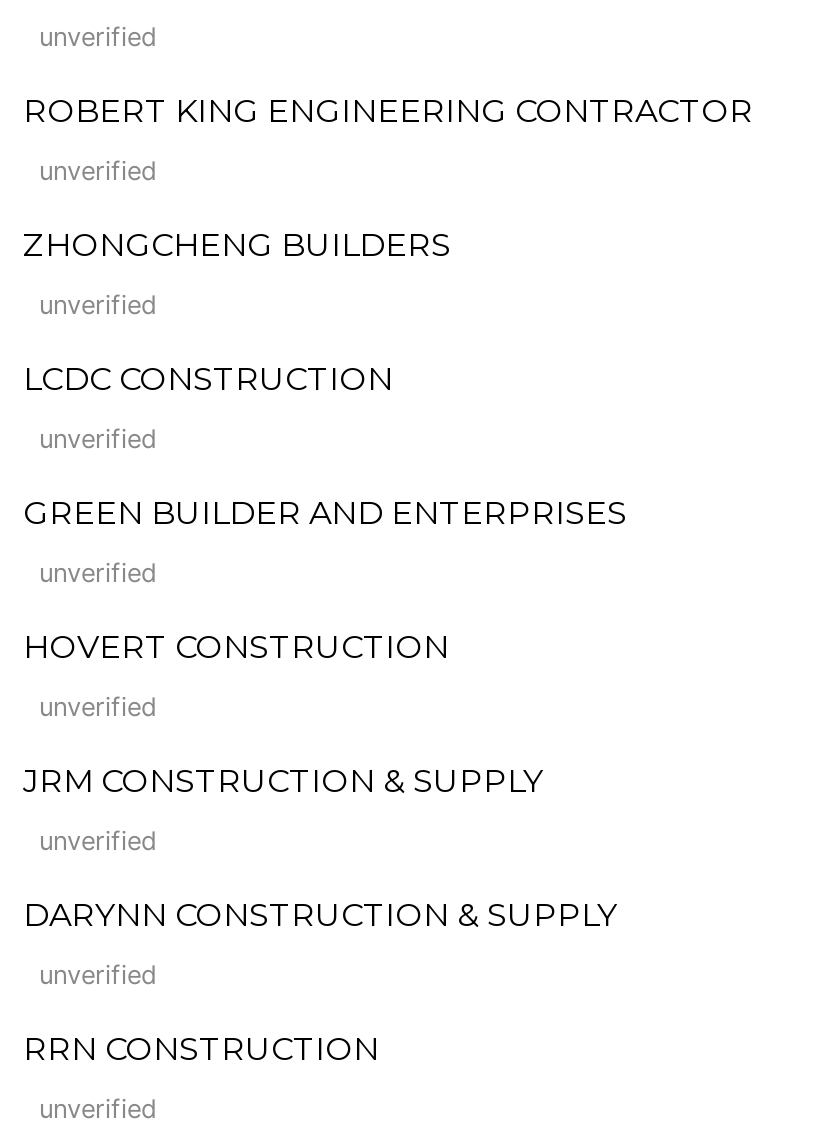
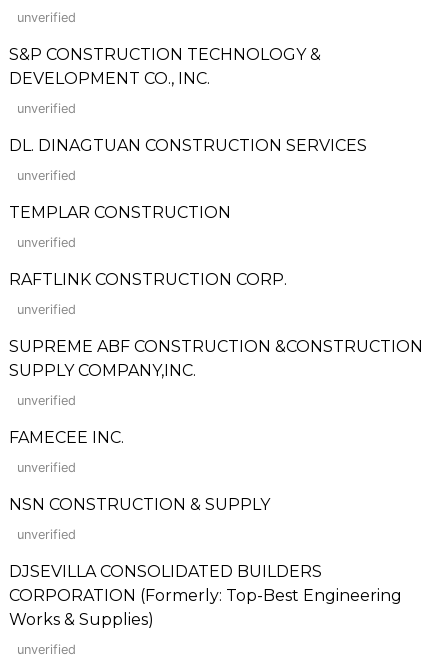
[23,92,753,130] ROBERT KING ENGINEERING CONTRACTOR -> [9,45,321,88] S&P CONSTRUCTION TECHNOLOGY & | DEVELOPMENT CO., INC.
[23,226,451,264] ZHONGCHENG BUILDERS -> [9,136,367,155] DL. DINAGTUAN CONSTRUCTION SERVICES
[23,360,393,398] LCDC CONSTRUCTION -> [9,203,231,222] TEMPLAR CONSTRUCTION
[23,494,627,532] GREEN BUILDER AND ENTERPRISES -> [9,270,287,289] RAFTLINK CONSTRUCTION CORP.
[23,628,449,666] HOVERT CONSTRUCTION -> [9,337,423,380] SUPREME ABF CONSTRUCTION &CONSTRUCTION | SUPPLY COMPANY,INC.
[23,762,543,800] JRM CONSTRUCTION & SUPPLY -> [9,428,124,447] FAMECEE INC.
[23,896,617,934] DARYNN CONSTRUCTION & SUPPLY -> [9,495,270,514] NSN CONSTRUCTION & SUPPLY
[23,1030,379,1068] RRN CONSTRUCTION -> [9,562,402,629] DJSEVILLA CONSOLIDATED BUILDERS | CORPORATION (Formerly: Top-Best Engineering | Works & Supplies)

